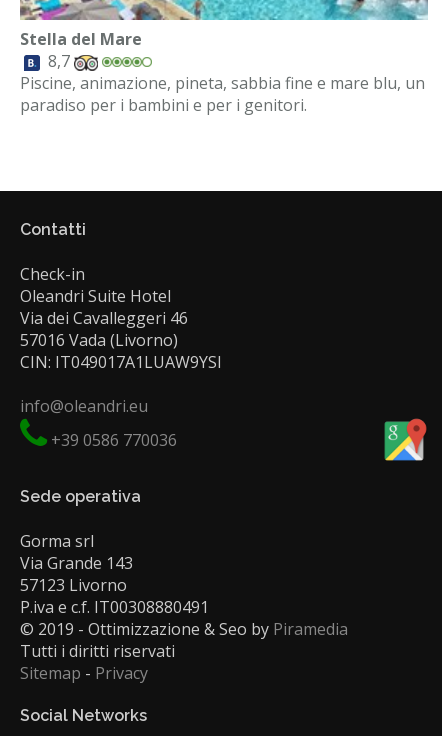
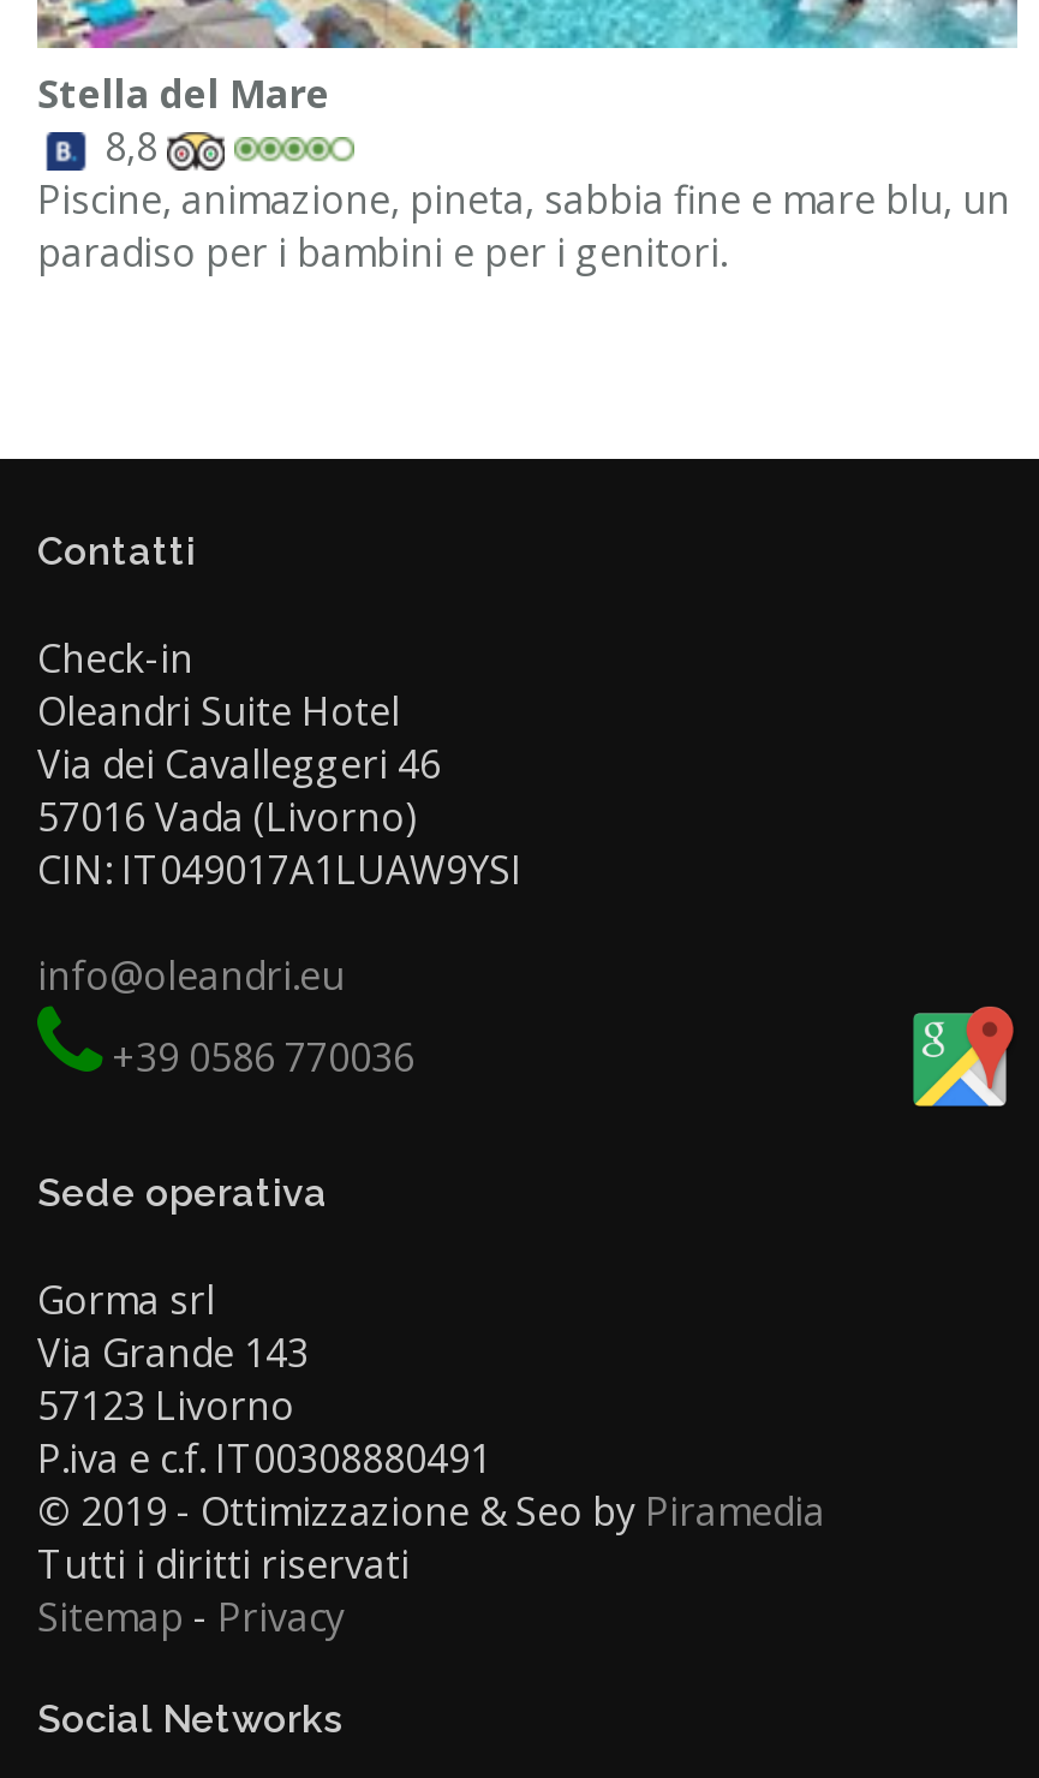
[44,50,74,72] 8,7 -> [95,121,167,173] 8,8

